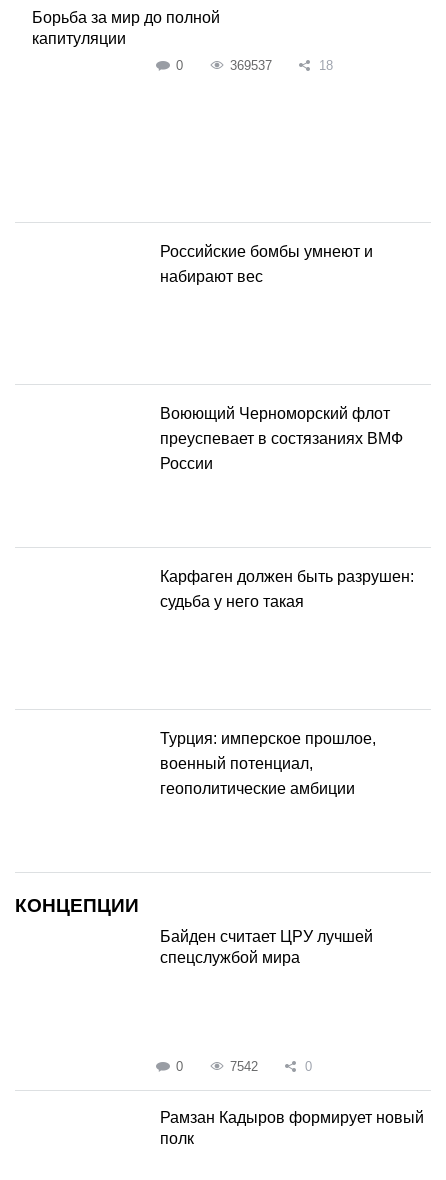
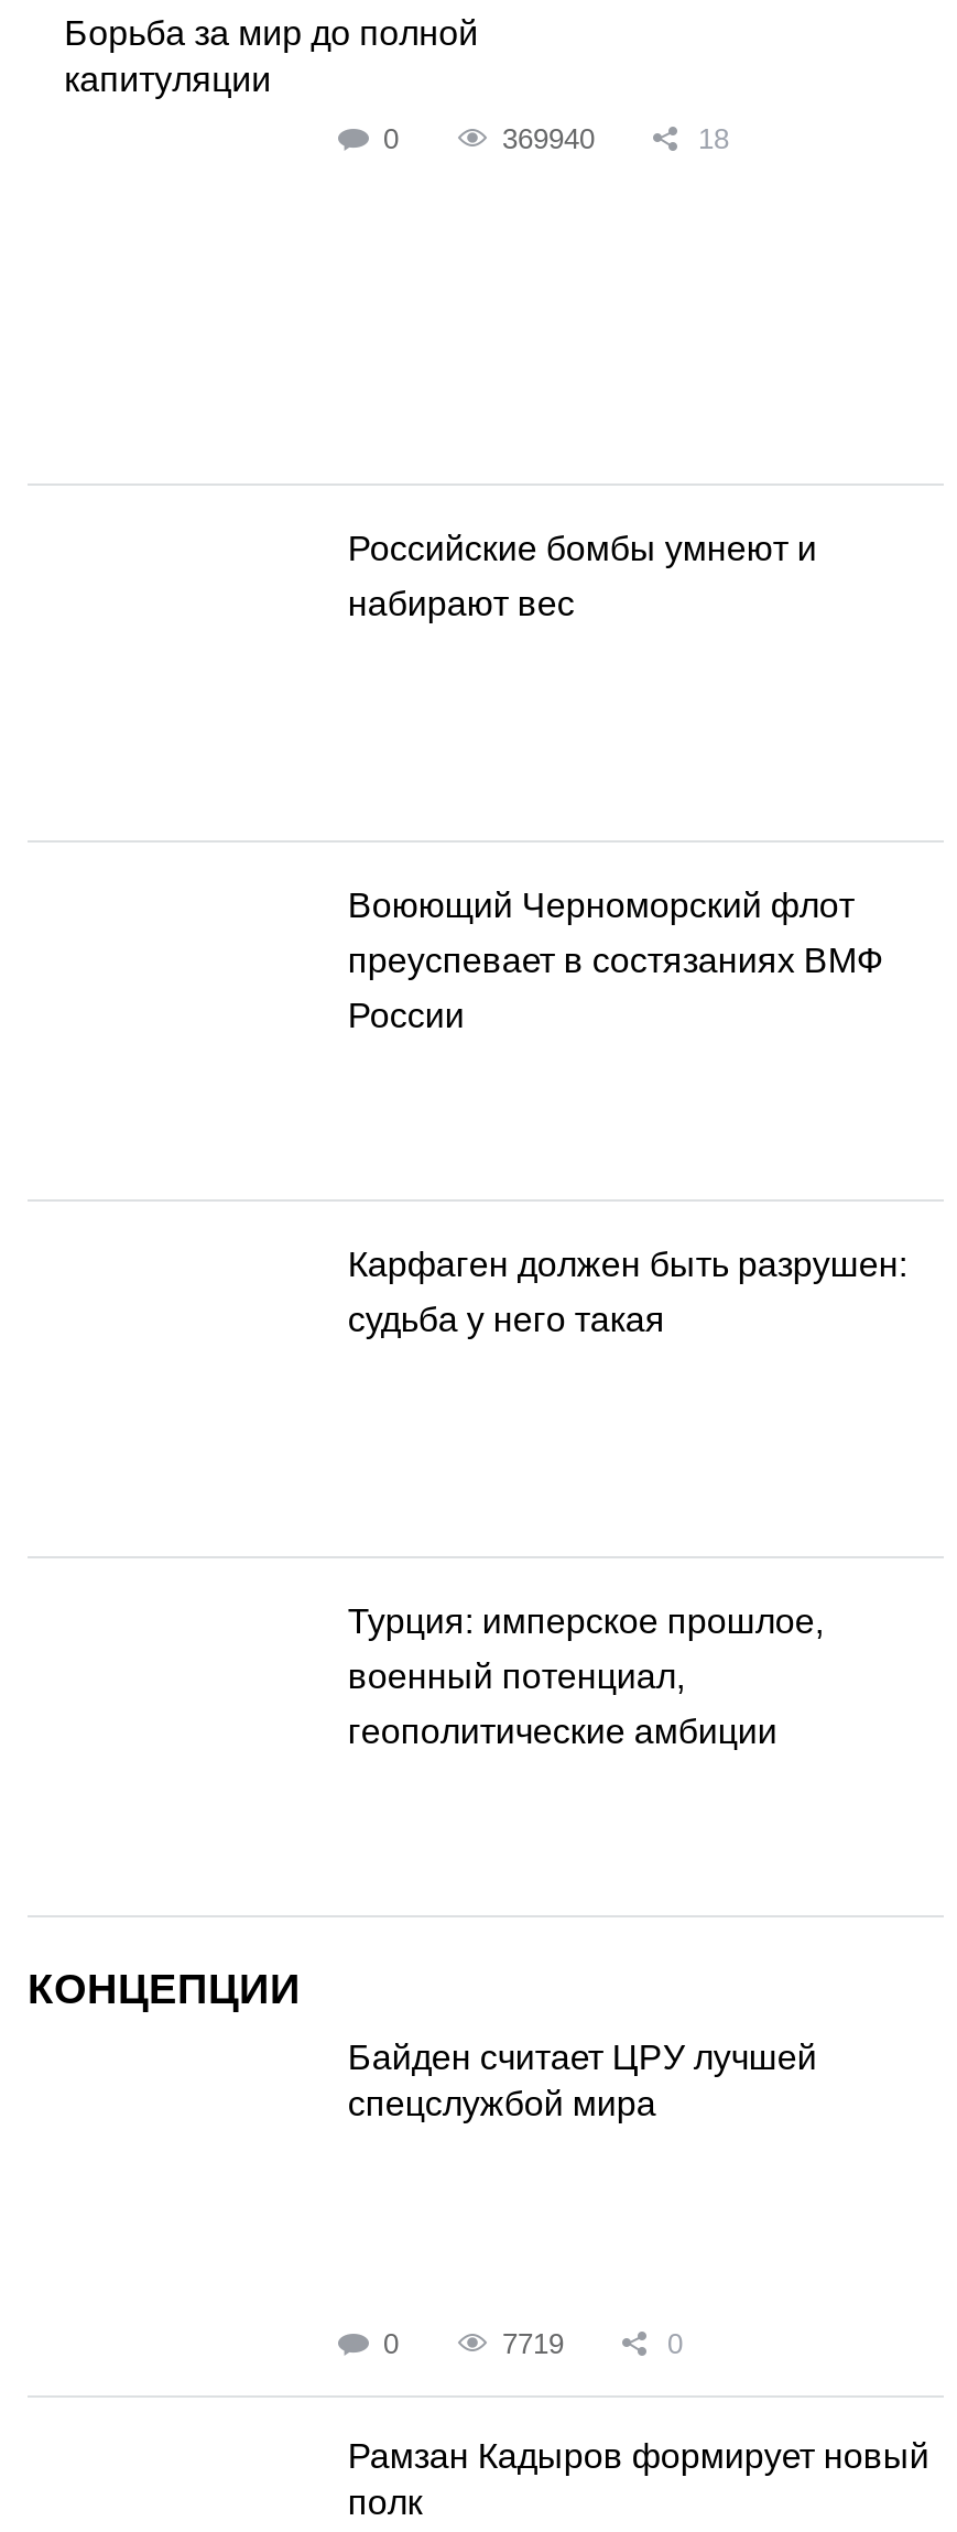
[230,58,272,73] 369537 -> [502,122,594,155] 369940
[230,1059,258,1074] 7542 -> [502,2326,564,2360] 7719

